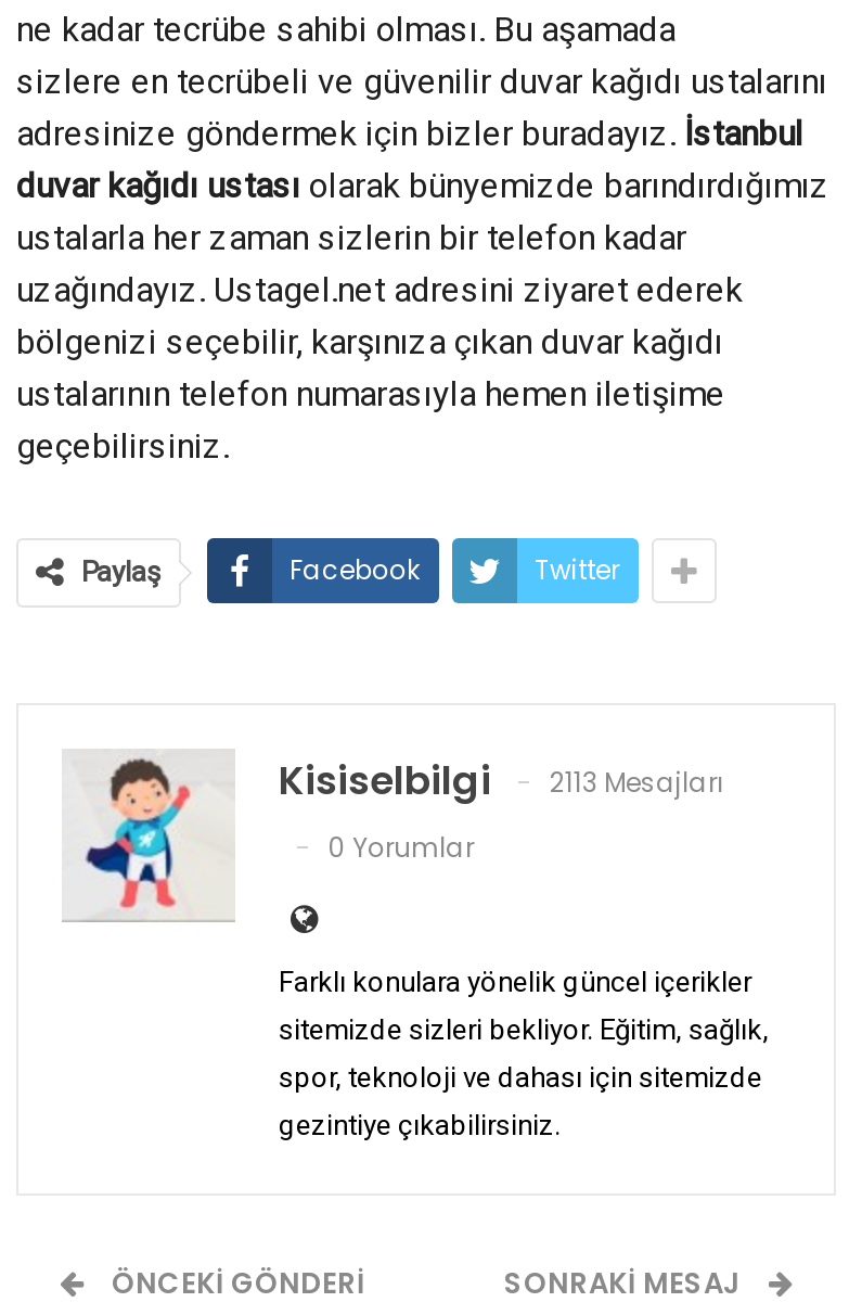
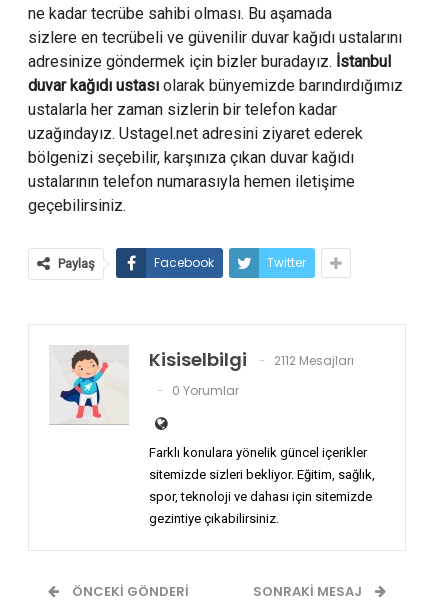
[279,754,723,808] Kisiselbilgi 2113 Mesajları -> [149,347,354,372] Kisiselbilgi 2112 Mesajları

